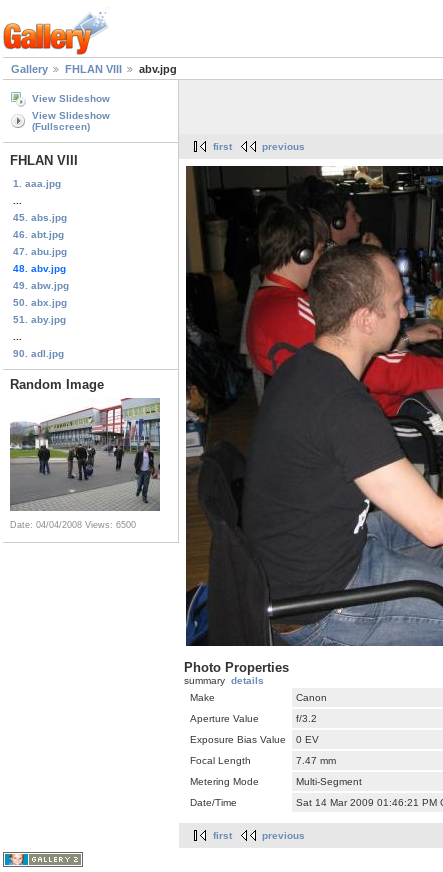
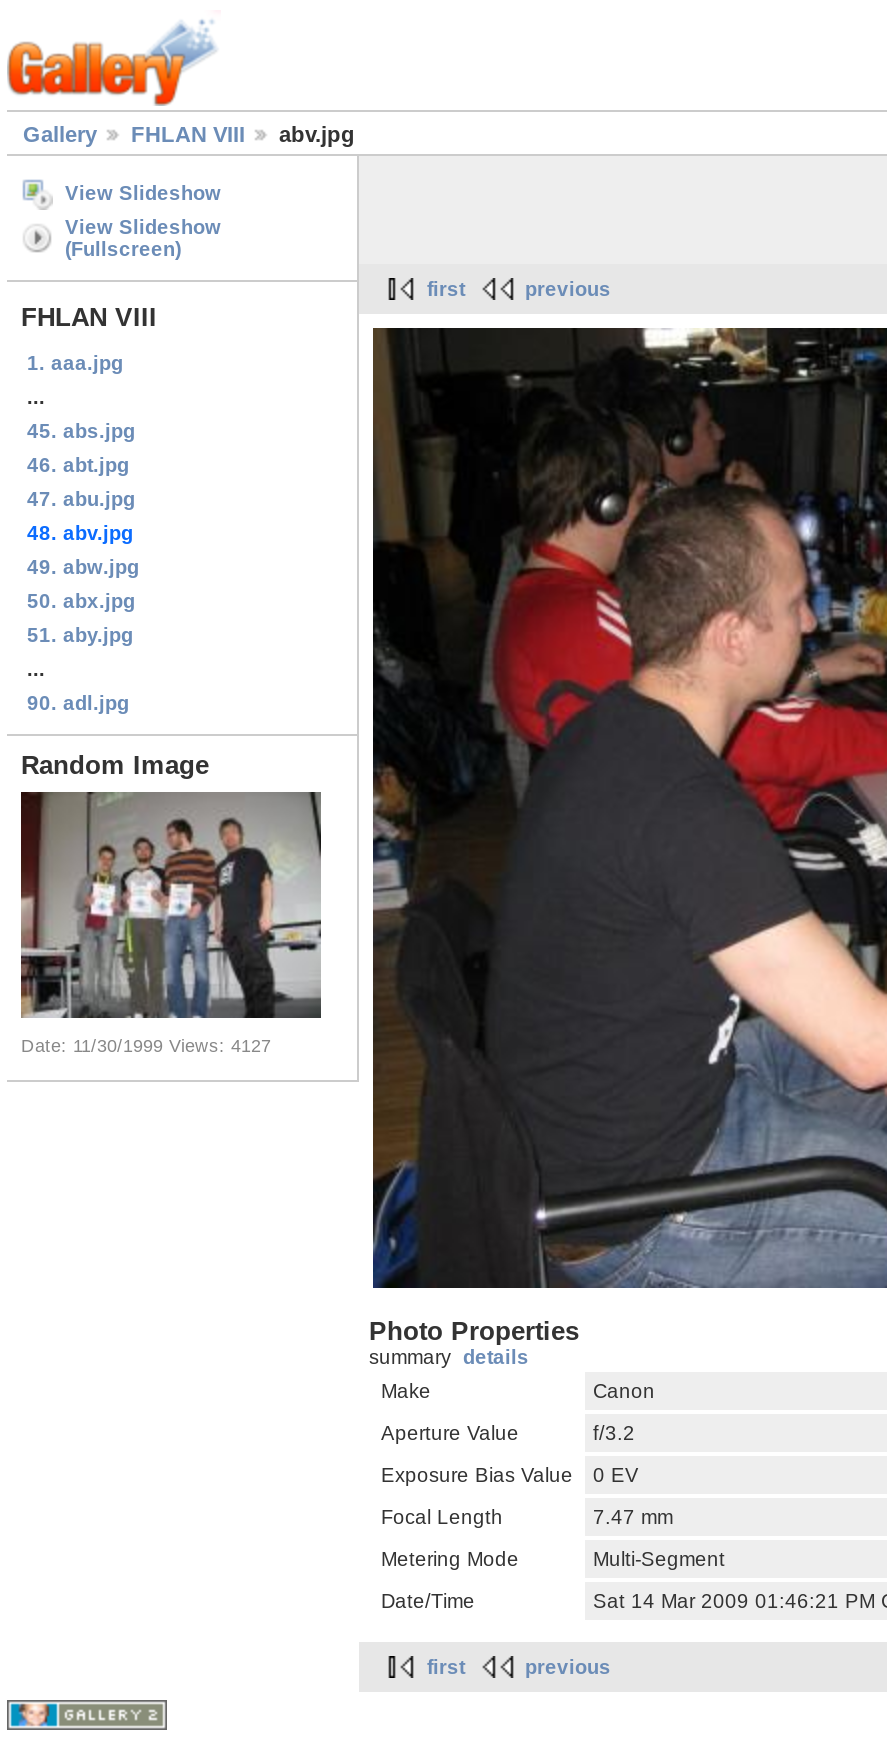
[10,398,160,530] [image] | Date: 04/04/2008 Views: 6500 -> [19,790,321,1055] [image] | Date: 11/30/1999 Views: 4127

